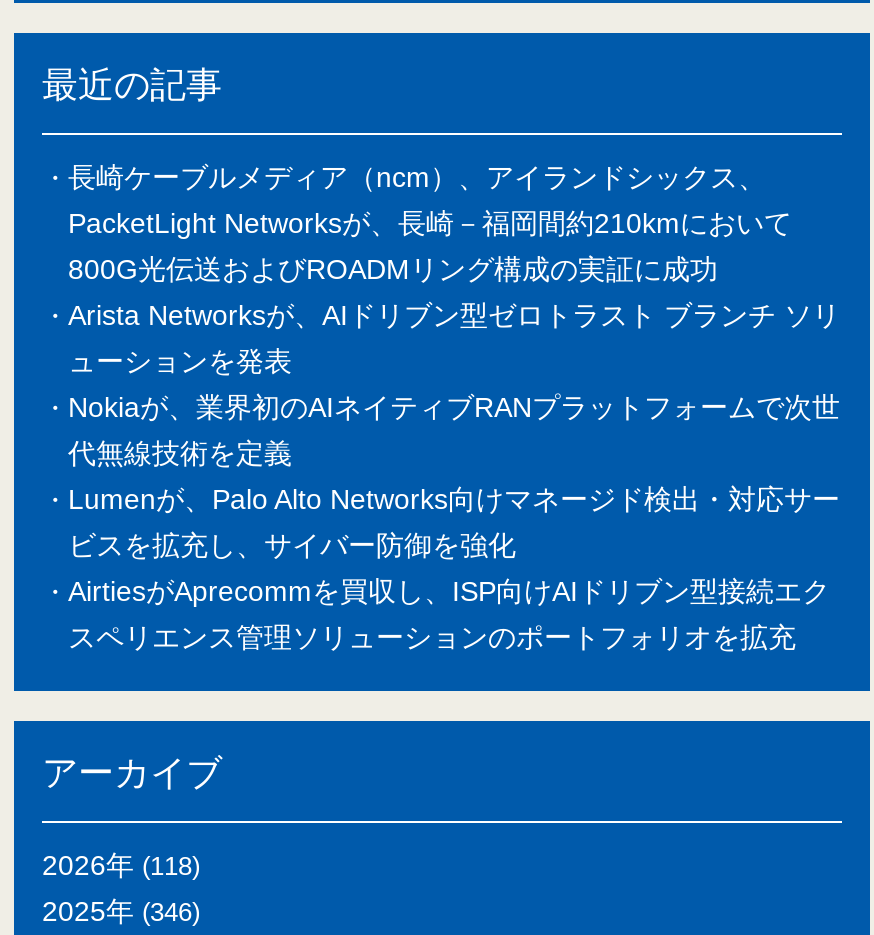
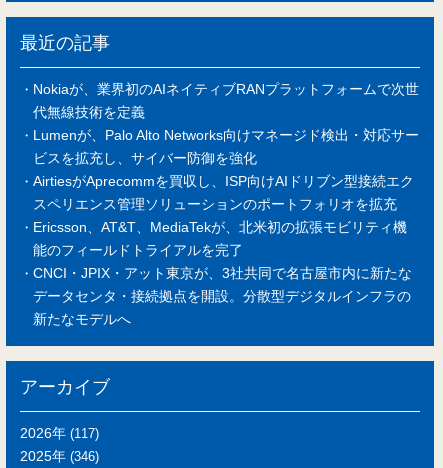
[68,162,840,378] 長崎ケーブルメディア（ncm）、アイランドシックス、 | PacketLight Networksが、長崎－福岡間約210kmにおいて | 800G光伝送およびROADMリング構成の実証に成功 | Arista Networksが、AIドリブン型ゼロトラスト ブランチ ソリ | ューションを発表 -> none
moved [68,392,840,654] -> [33,81,419,212]: Nokiaが、業界初のAIネイティブRANプラットフォームで次世 | 代無線技術を定義 | Lumenが、Palo Alto Networks向けマネージド検出・対応サー | ビスを拡充し、サイバー防御を強化 | AirtiesがAprecommを買収し、ISP向けAIドリブン型接続エク | スペリエンス管理ソリューションのポートフォリオを拡充
none -> [33,219,412,327] Ericsson、AT&T、MediaTekが、北米初の拡張モビリティ機 | 能のフィールドトライアルを完了 | CNCI・JPIX・アット東京が、3社共同で名古屋市内に新たな | データセンタ・接続拠点を開設。分散型デジタルインフラの | 新たなモデルへ
[42,850,200,882] 2026年(118) -> [20,425,99,441] 2026年(117)

